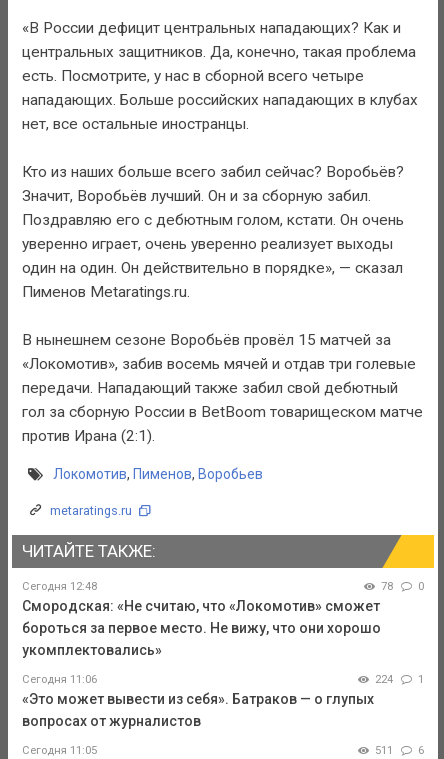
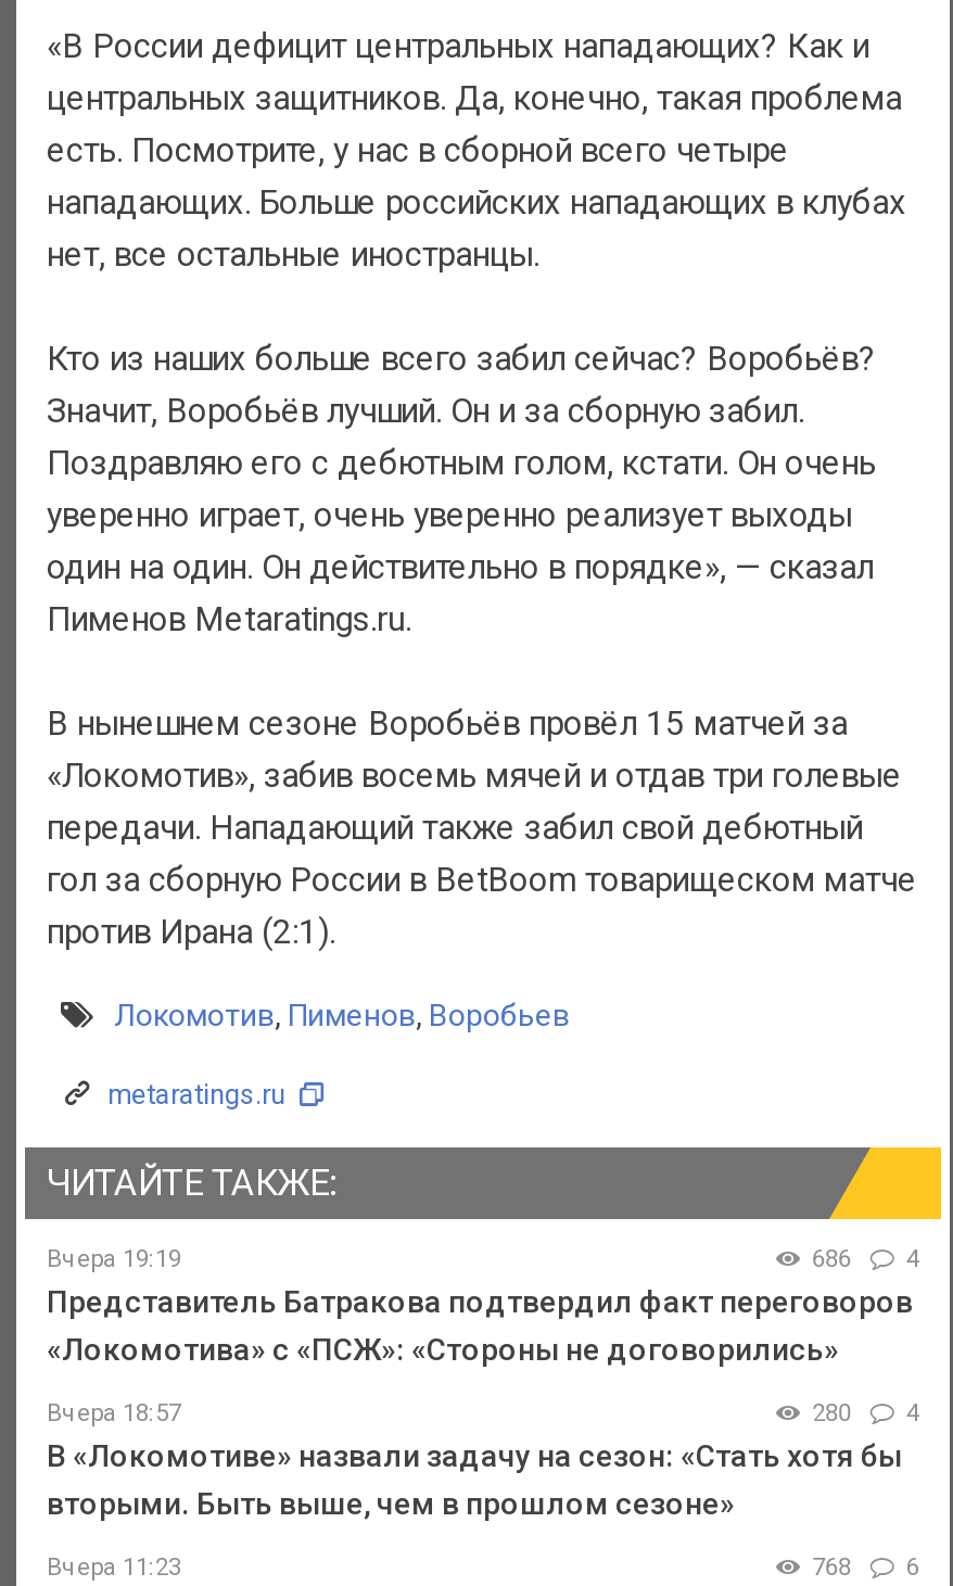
[22,580,424,658] Сегодня 12:48 | 78 | 0 | Смородская: «Не считаю, что «Локомотив» сможет | бороться за первое место. Не вижу, что они хорошо | укомплектовались» -> [47,1245,919,1367] Вчера 19:19 | 686 | 4 | Представитель Батракова подтвердил факт переговоров | «Локомотива» с «ПСЖ»: «Стороны не договорились»
[22,673,424,729] Сегодня 11:06 | 224 | 1 | «Это может вывести из себя». Батраков — о глупых | вопросах от журналистов -> [47,1399,919,1520] Вчера 18:57 | 280 | 4 | В «Локомотиве» назвали задачу на сезон: «Стать хотя бы | вторыми. Быть выше, чем в прошлом сезоне»
[22,744,396,757] Сегодня 11:05 | 511 -> [47,1553,858,1581] Вчера 11:23 | 768

